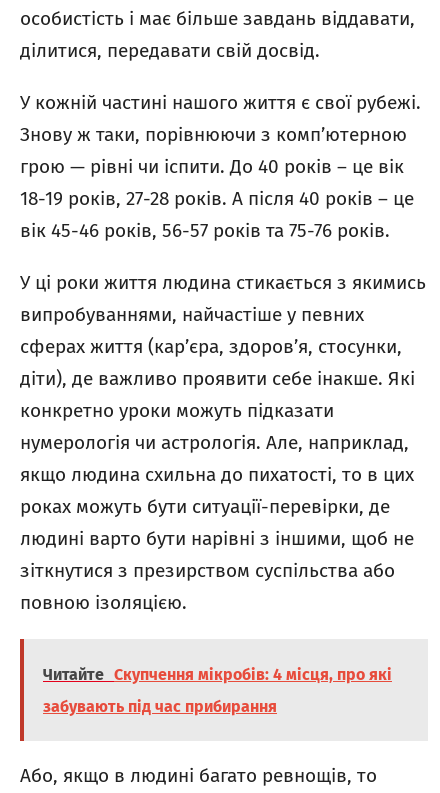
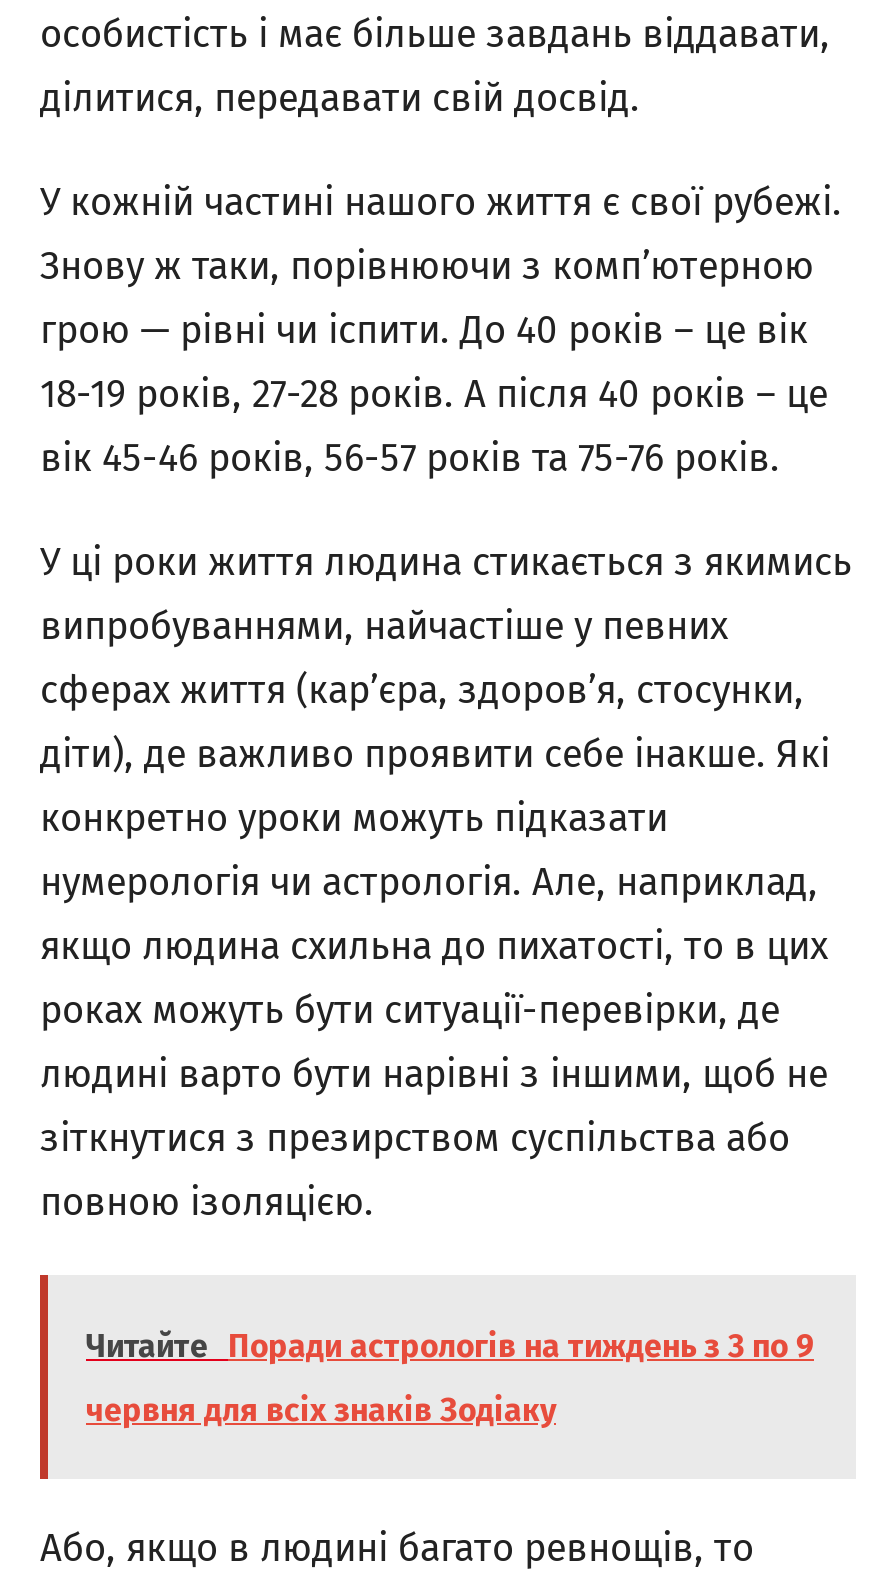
[43,665,392,684] Читайте Скупчення мікробів: 4 місця, про які -> [86,1327,814,1365] Читайте Поради астрологів на тиждень з 3 по 9
[43,697,277,716] забувають під час прибирання -> [86,1391,556,1429] червня для всіх знаків Зодіаку

